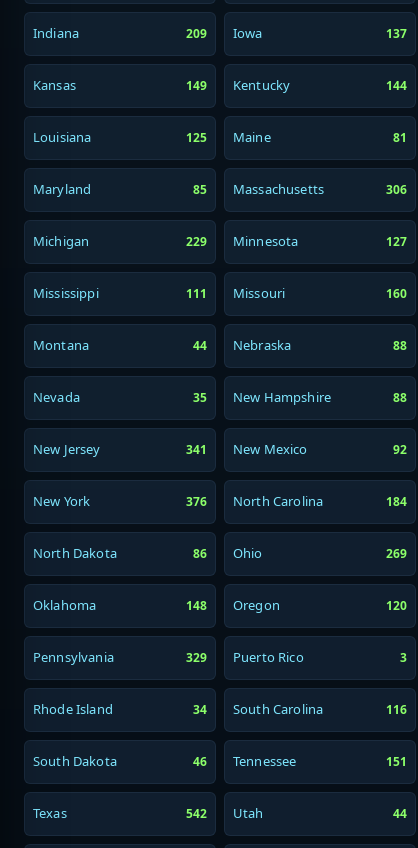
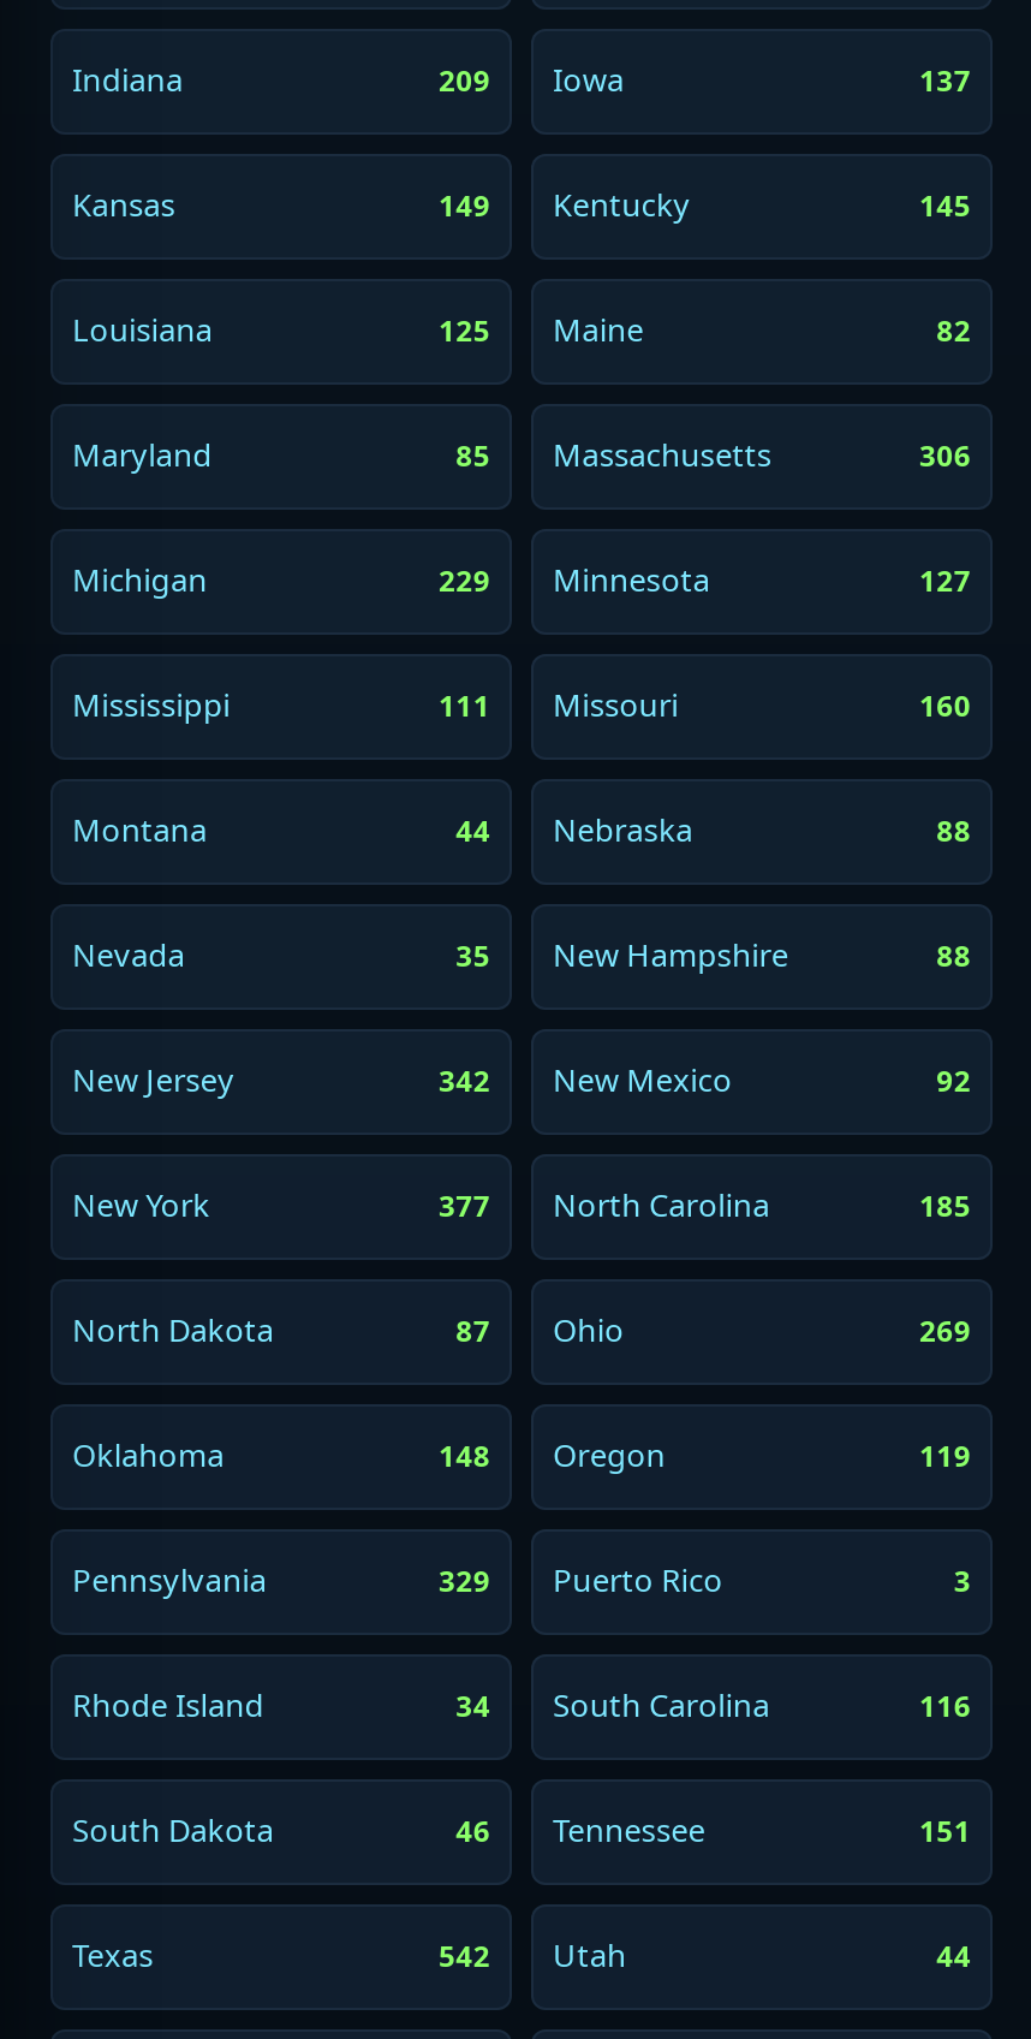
[385,77,407,94] 144 -> [919,185,971,226] 145
[393,129,407,146] 81 -> [937,310,971,351] 82
[185,440,308,458] 341 New Mexico -> [439,1059,732,1102] 342 New Mexico
[185,492,323,510] 376 North Carolina -> [439,1184,770,1227] 377 North Carolina
[385,493,407,510] 184 -> [919,1185,971,1226] 185
[193,544,263,562] 86 Ohio -> [456,1309,624,1353] 87 Ohio
[385,597,407,614] 120 -> [919,1435,971,1476] 119

